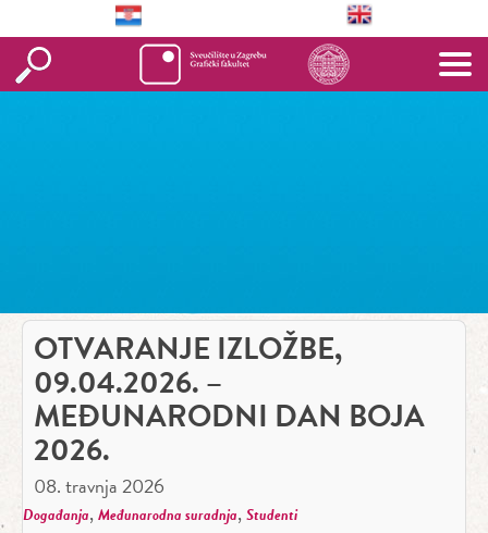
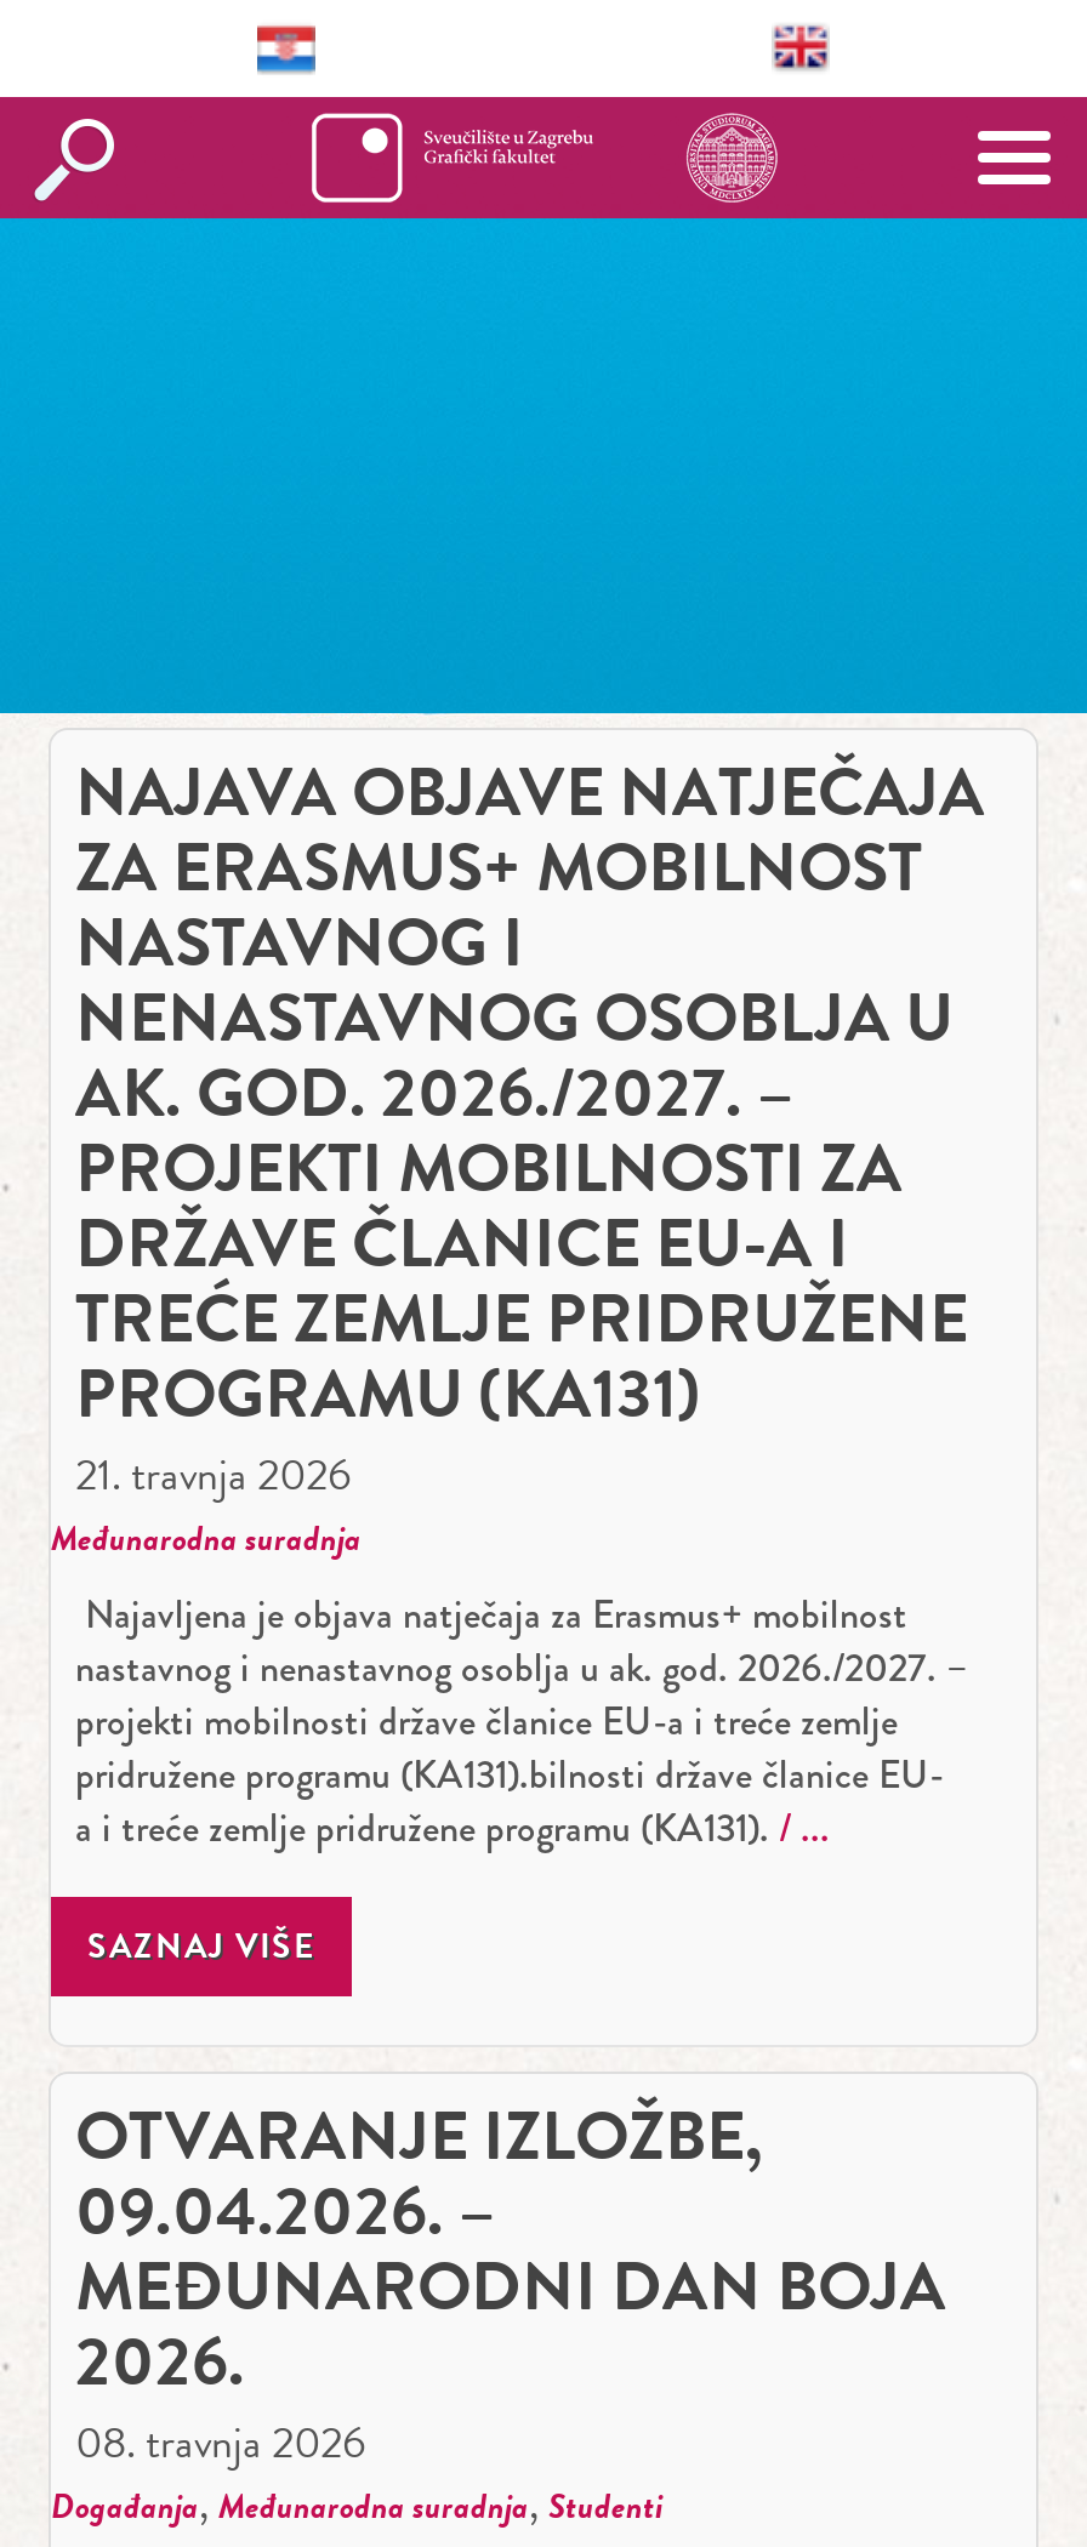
none -> [51,742,985,1972] NAJAVA OBJAVE NATJEČAJA | ZA ERASMUS+ MOBILNOST | NASTAVNOG I | NENASTAVNOG OSOBLJA U | AK. GOD. 2026./2027. – | PROJEKTI MOBILNOSTI ZA | DRŽAVE ČLANICE EU-A I | TREĆE ZEMLJE PRIDRUŽENE | PROGRAMU (KA131) | 21. travnja 2026 | Međunarodna suradnja | Najavljena je objava natječaja za Erasmus+ mobilnost | nastavnog i nenastavnog osoblja u ak. god. 2026./2027. – | projekti mobilnosti države članice EU-a i treće zemlje | pridružene programu (KA131).bilnosti države članice EU- | a i treće zemlje pridružene programu (KA131). | SAZNAJ VIŠE

